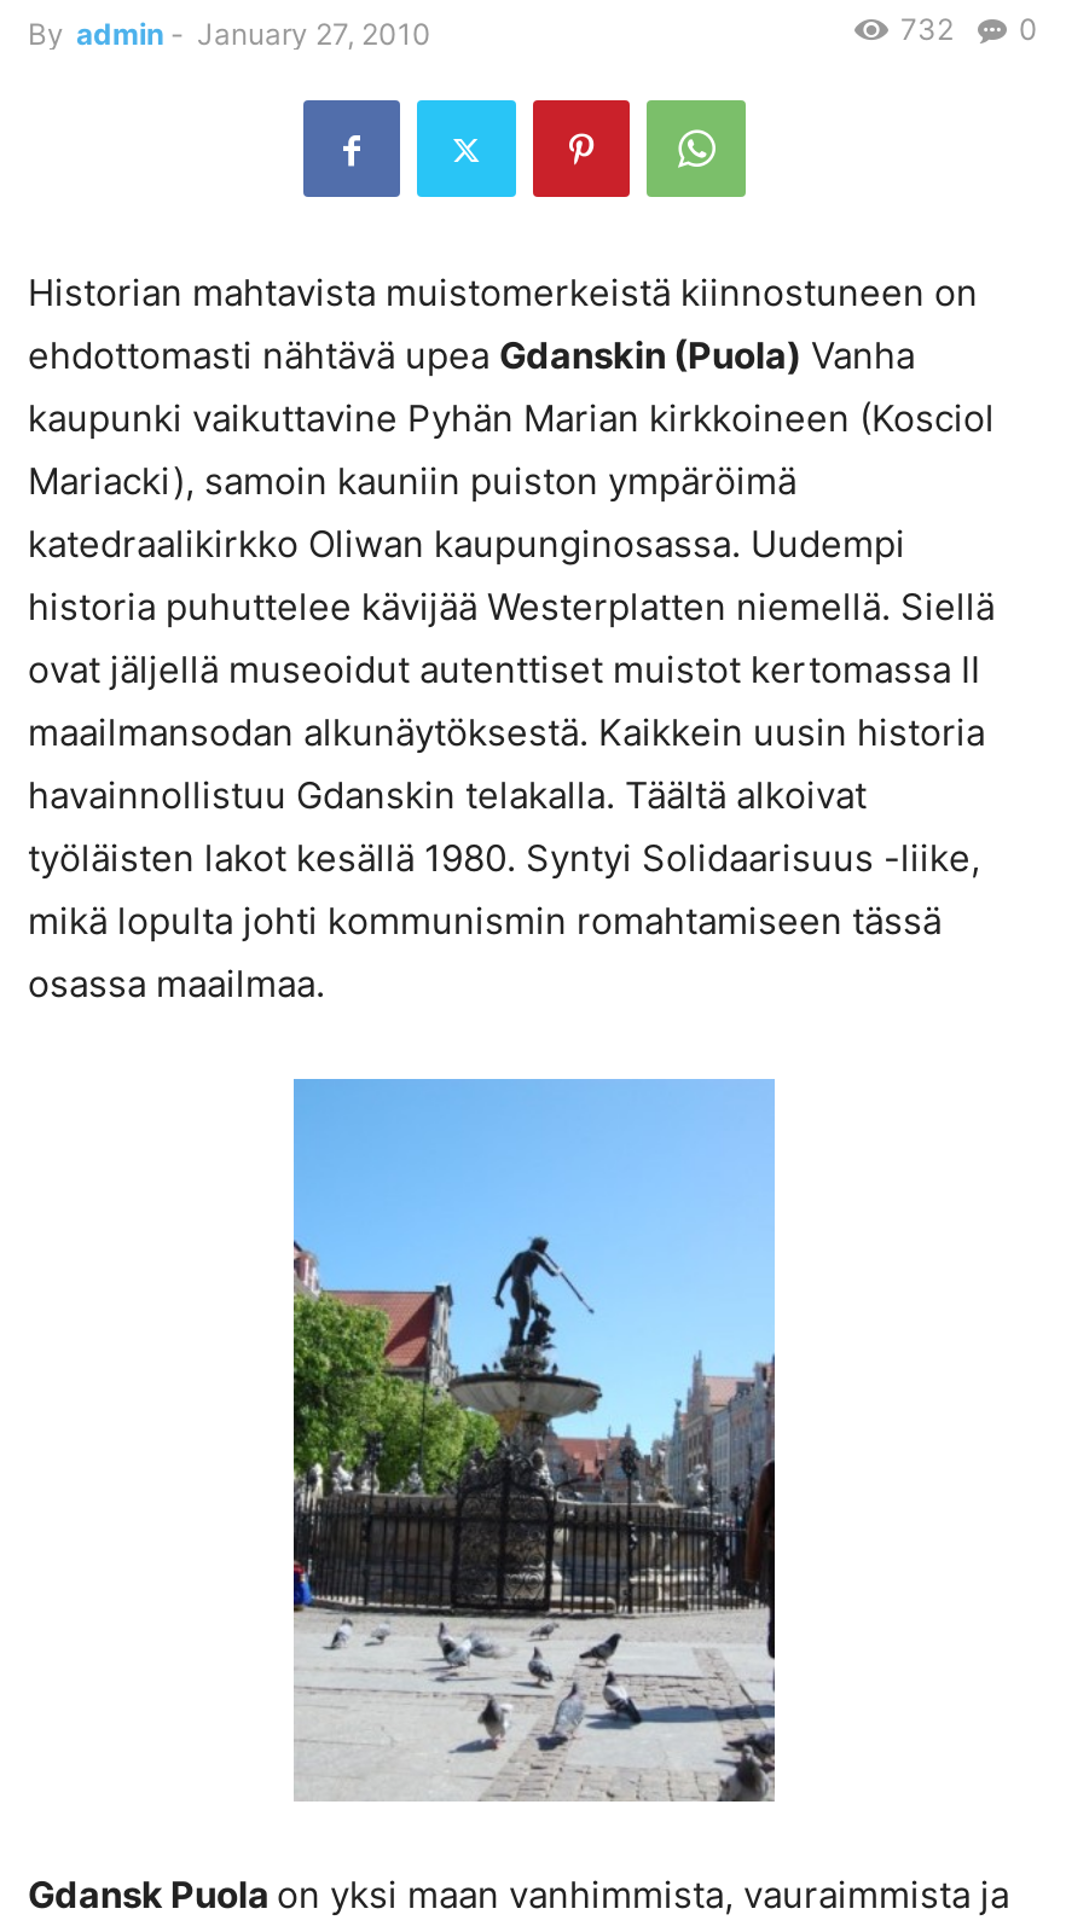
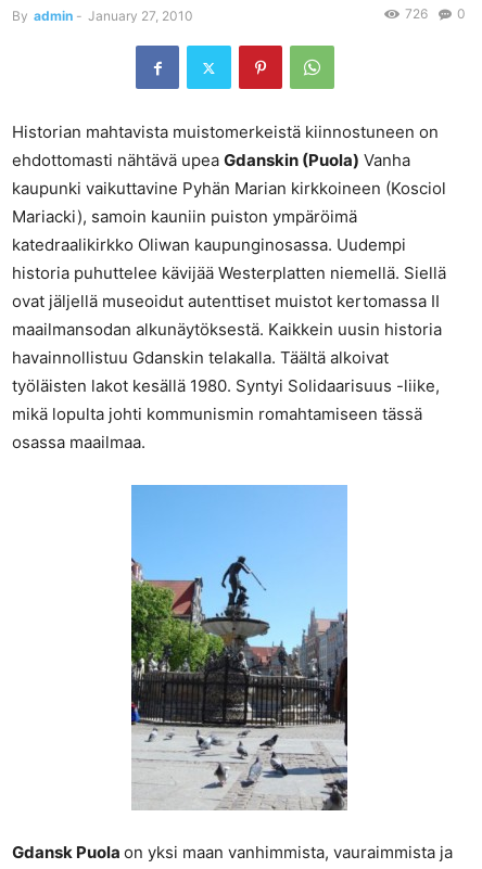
[900,11,1038,47] 732 0 -> [405,5,466,22] 726 0

